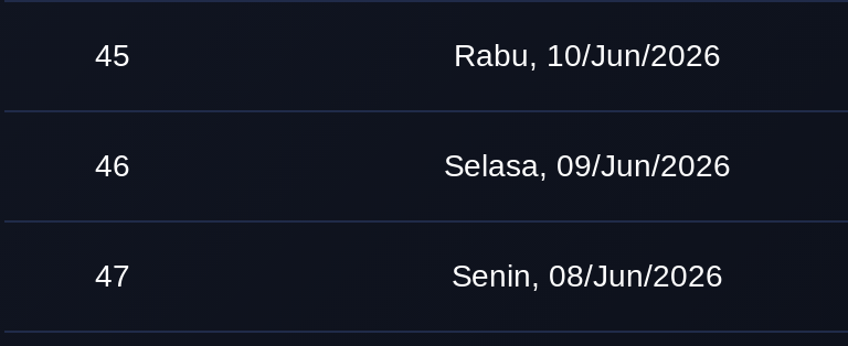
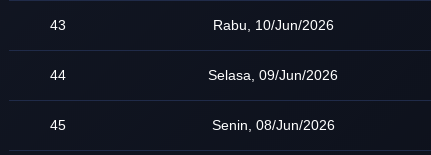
[95,37,130,73] 45 -> [50,17,66,33] 43
[95,148,130,183] 46 -> [50,67,66,83] 44
[95,258,130,293] 47 -> [50,117,66,133] 45

